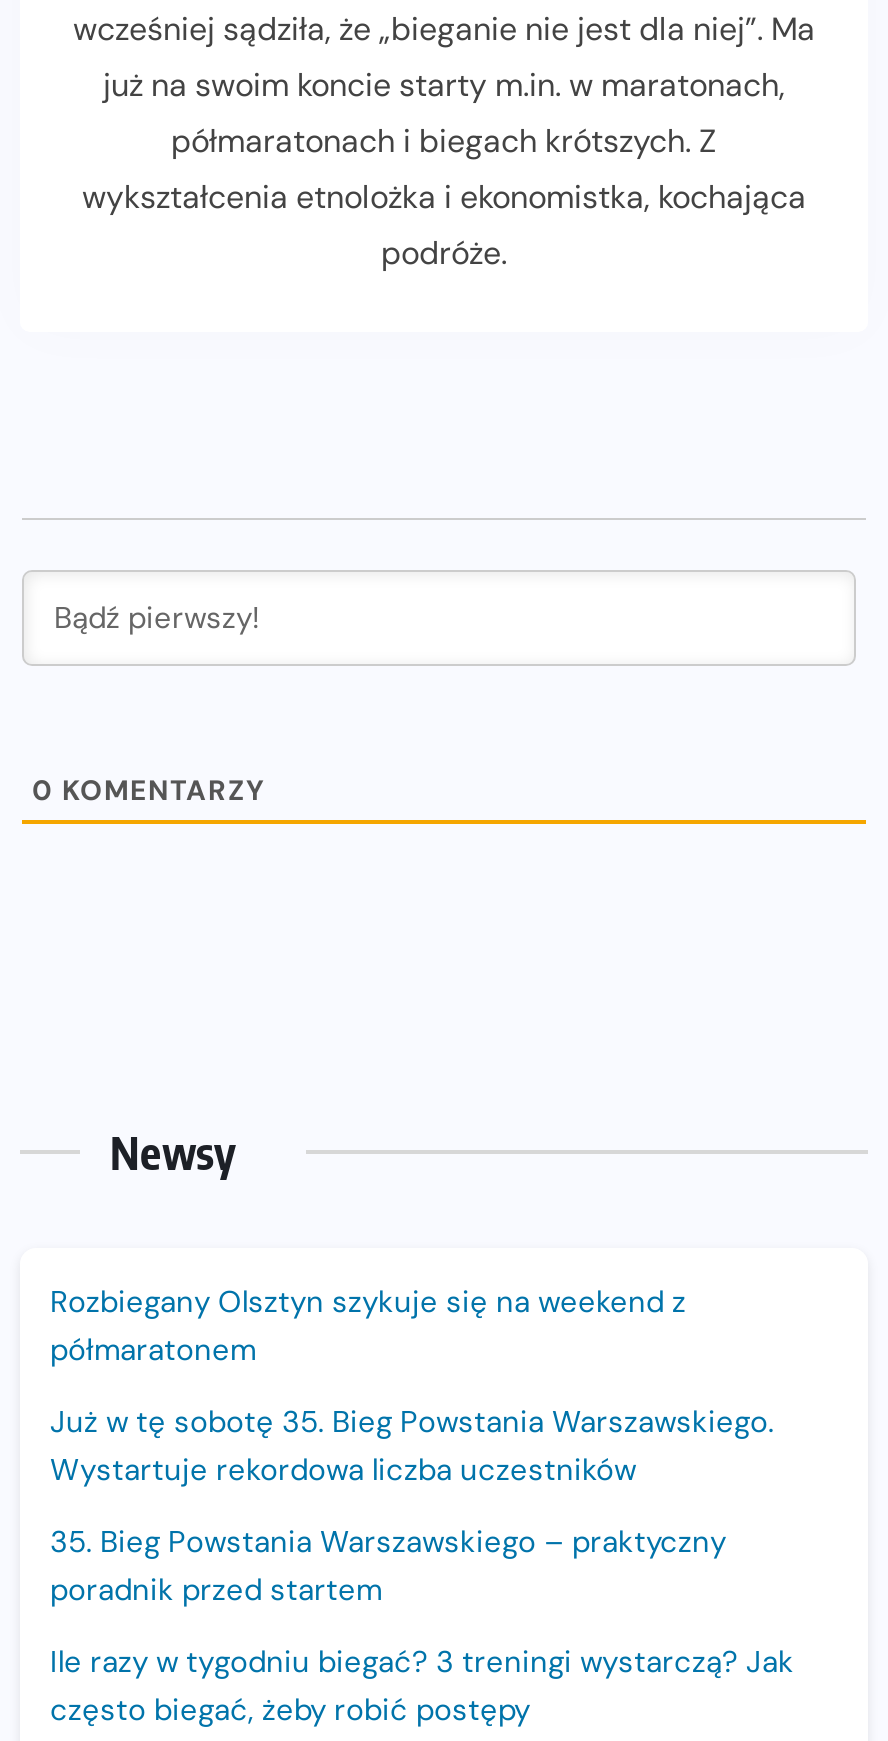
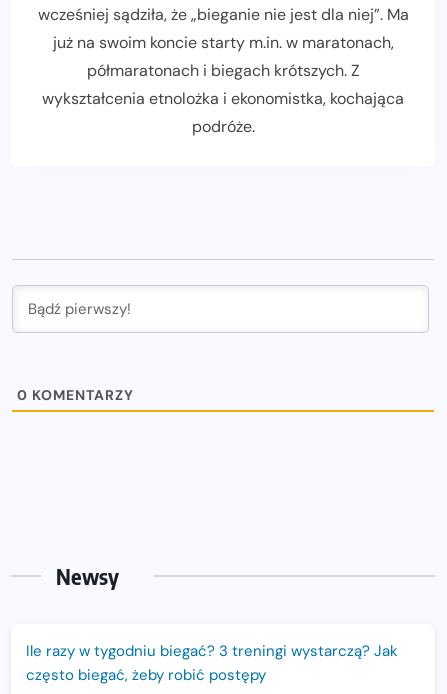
[50,1281,774,1609] Rozbiegany Olsztyn szykuje się na weekend z | półmaratonem | Już w tę sobotę 35. Bieg Powstania Warszawskiego. | Wystartuje rekordowa liczba uczestników | 35. Bieg Powstania Warszawskiego – praktyczny | poradnik przed startem -> none

